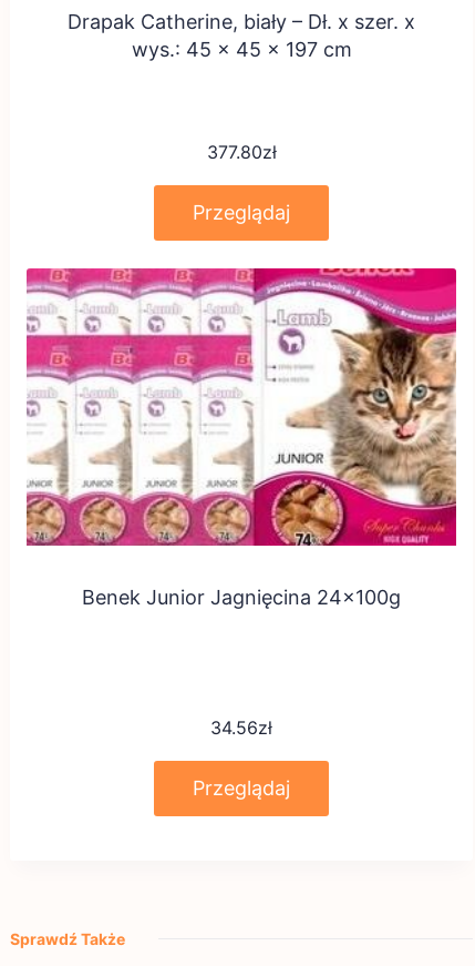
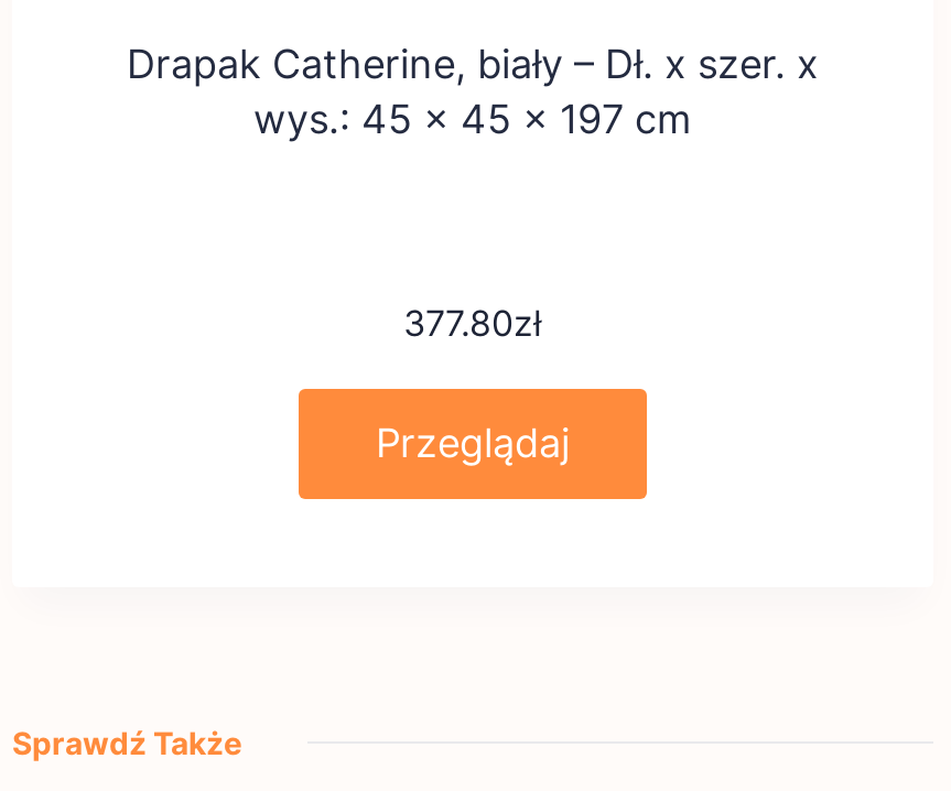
[25,267,457,609] [image] | Benek Junior Jagnięcina 24x100g -> none
[193,716,290,800] 34.56zł | Przeglądaj -> none

